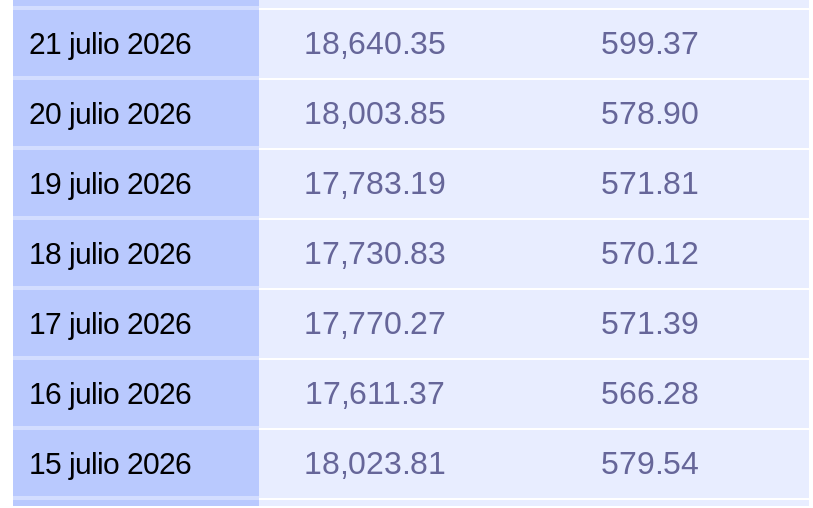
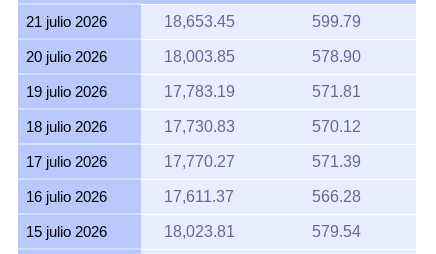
[304,27,446,61] 18,640.35 -> [163,13,234,30] 18,653.45
[601,27,699,61] 599.37 -> [312,13,361,30] 599.79

